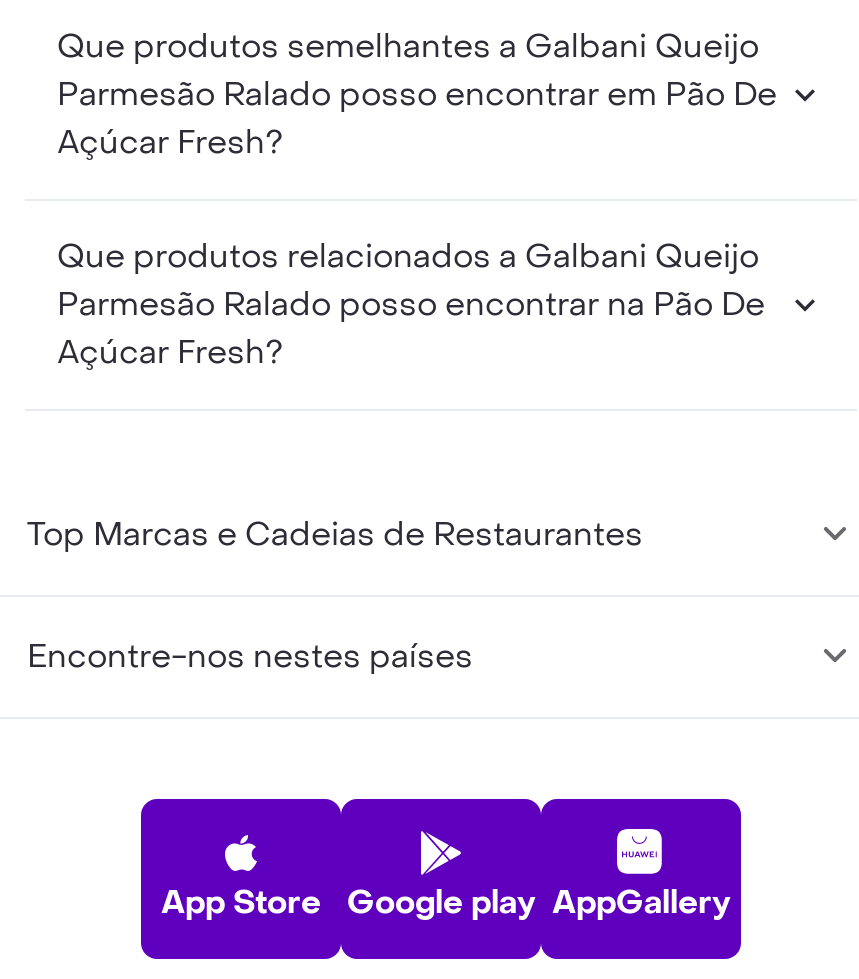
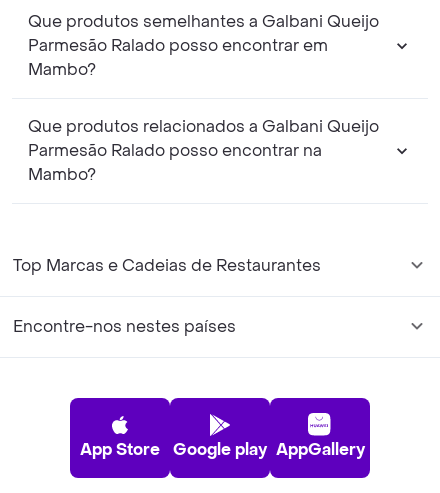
[57,73,777,163] Parmesão Ralado posso encontrar em Pão De | Açúcar Fresh? -> [28,35,328,80] Parmesão Ralado posso encontrar em | Mambo?
[57,283,765,373] Parmesão Ralado posso encontrar na Pão De | Açúcar Fresh? -> [28,140,322,185] Parmesão Ralado posso encontrar na | Mambo?

